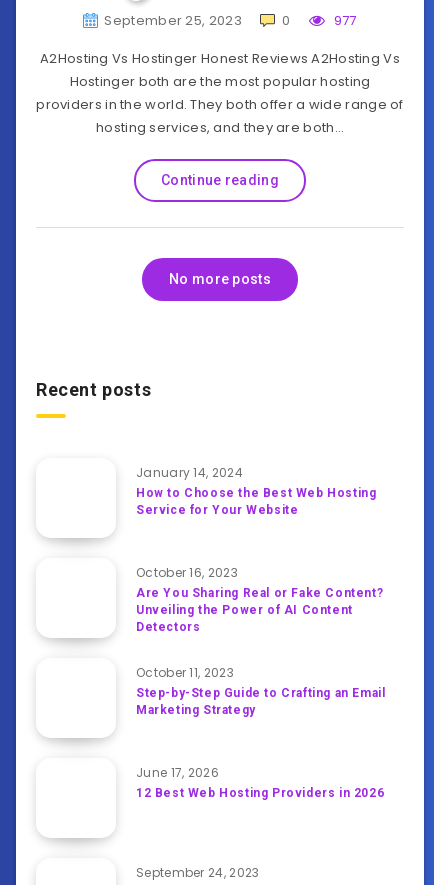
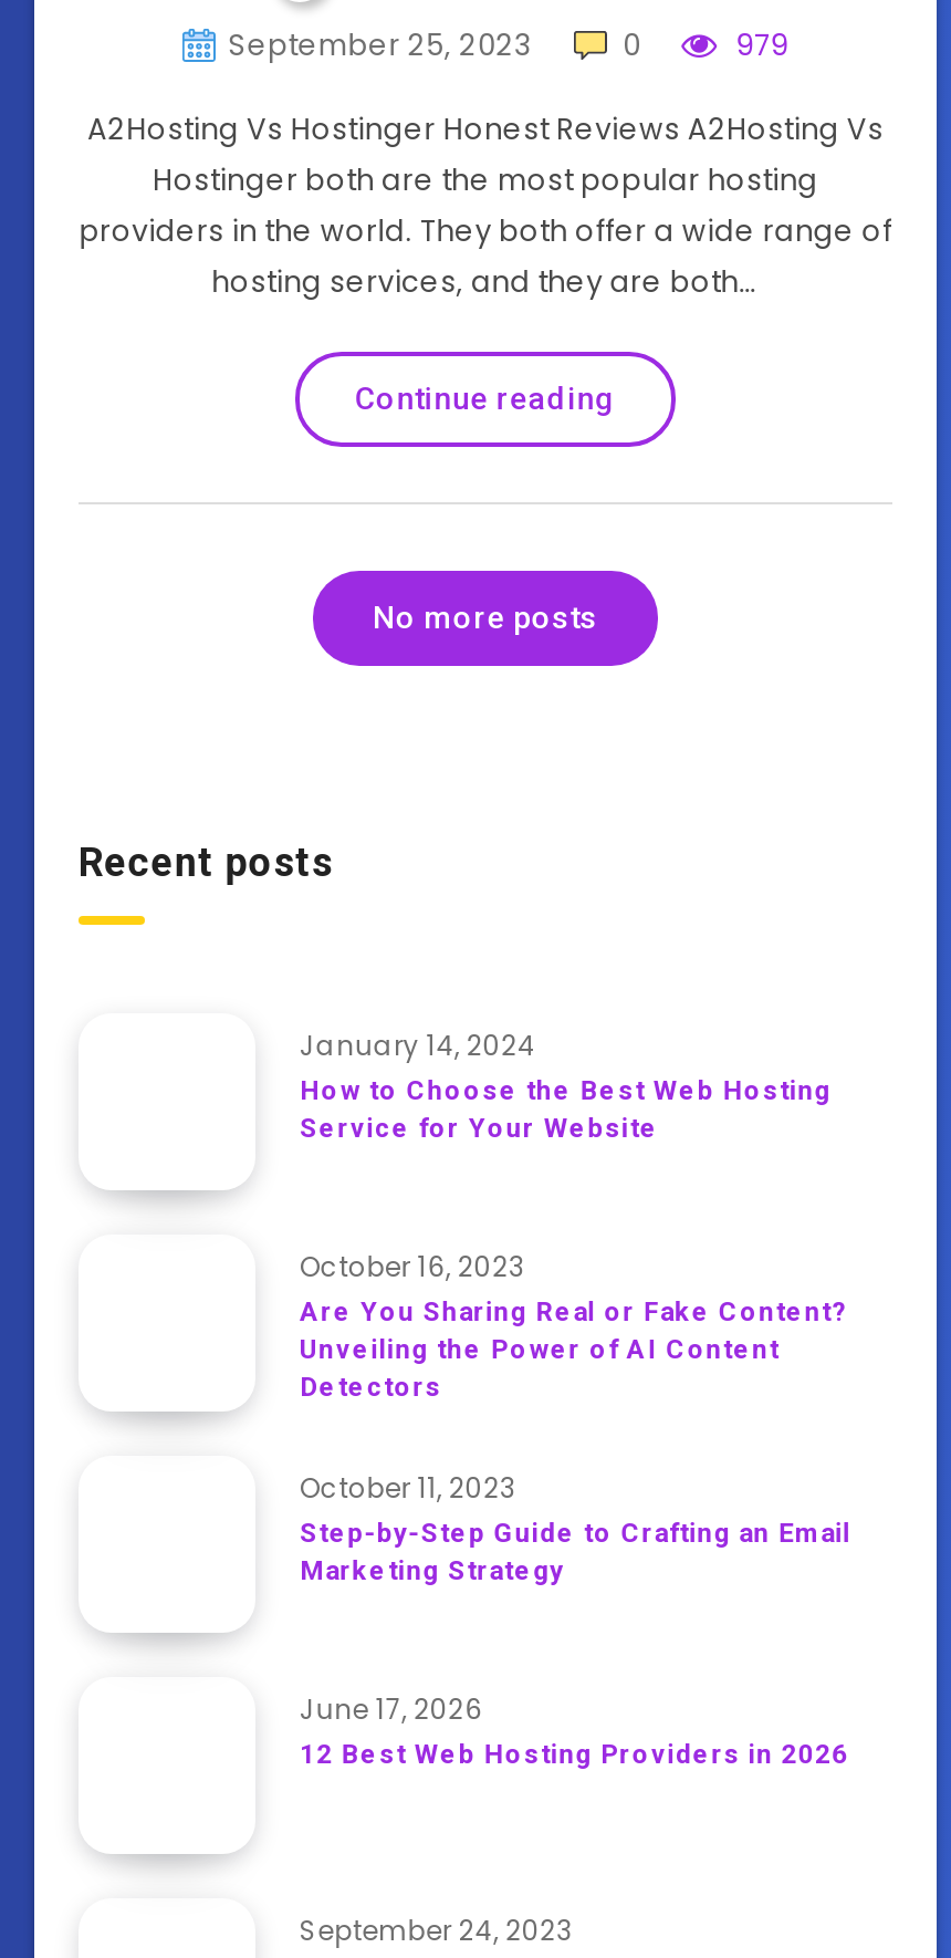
[330,11,357,30] 977 -> [729,24,789,66] 979

